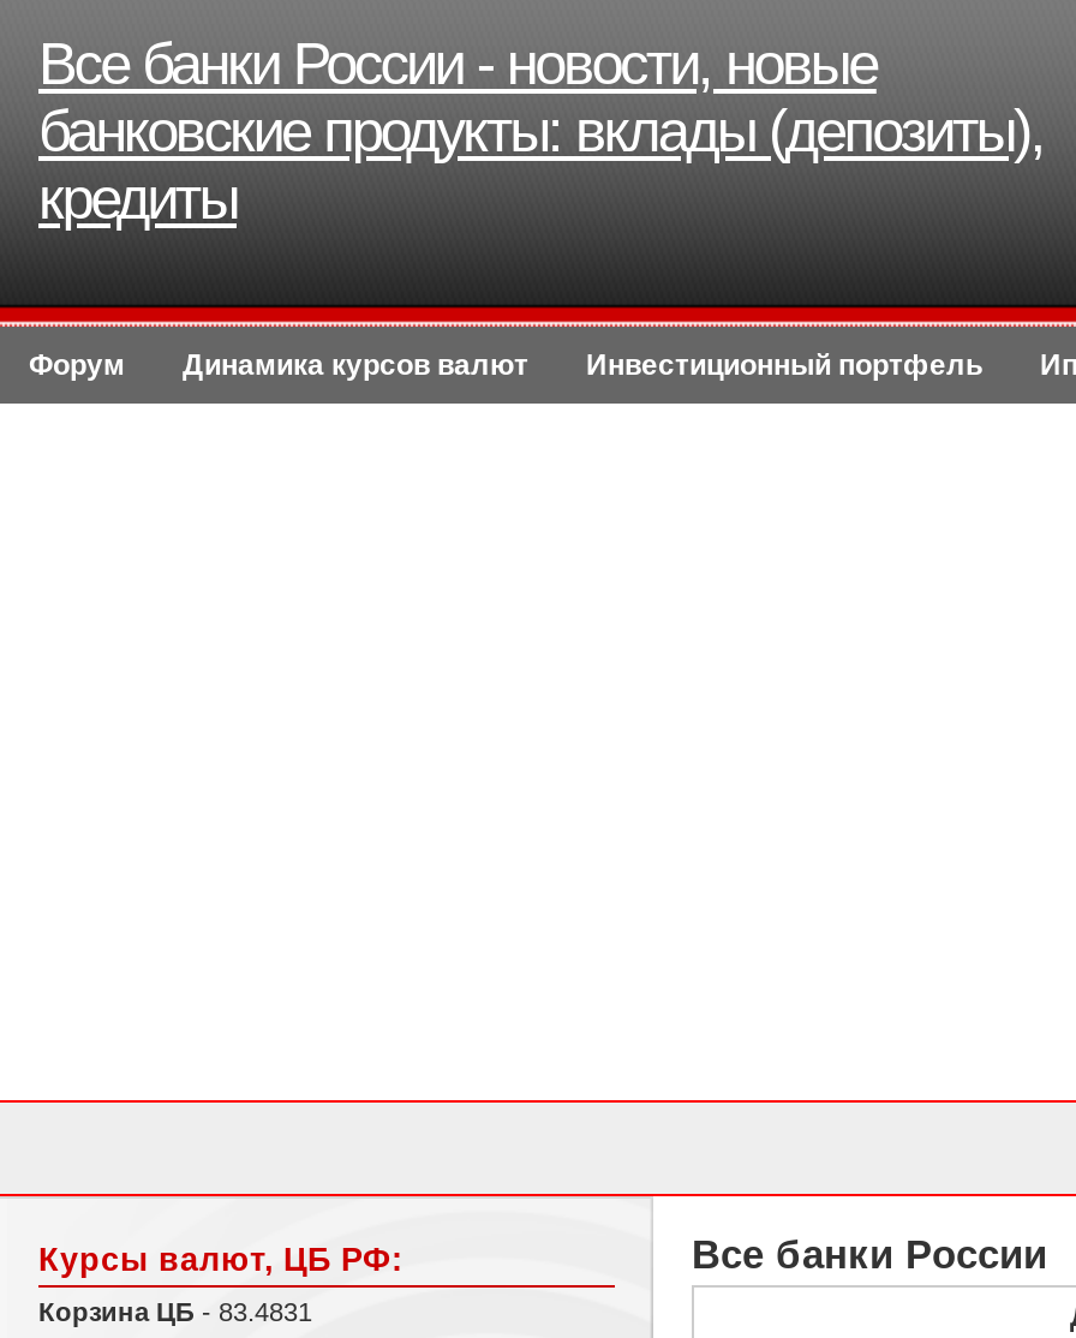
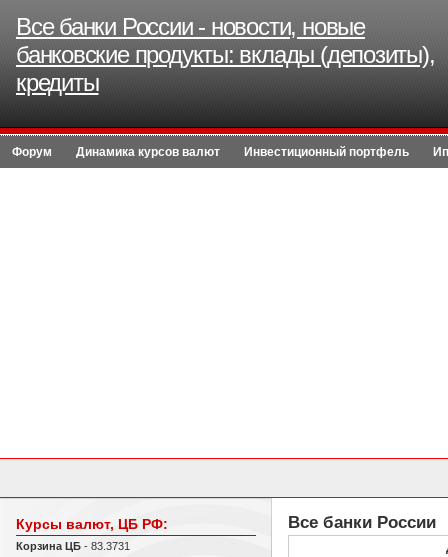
[38,1297,312,1326] Корзина ЦБ - 83.4831 -> [16,540,130,552] Корзина ЦБ - 83.3731

